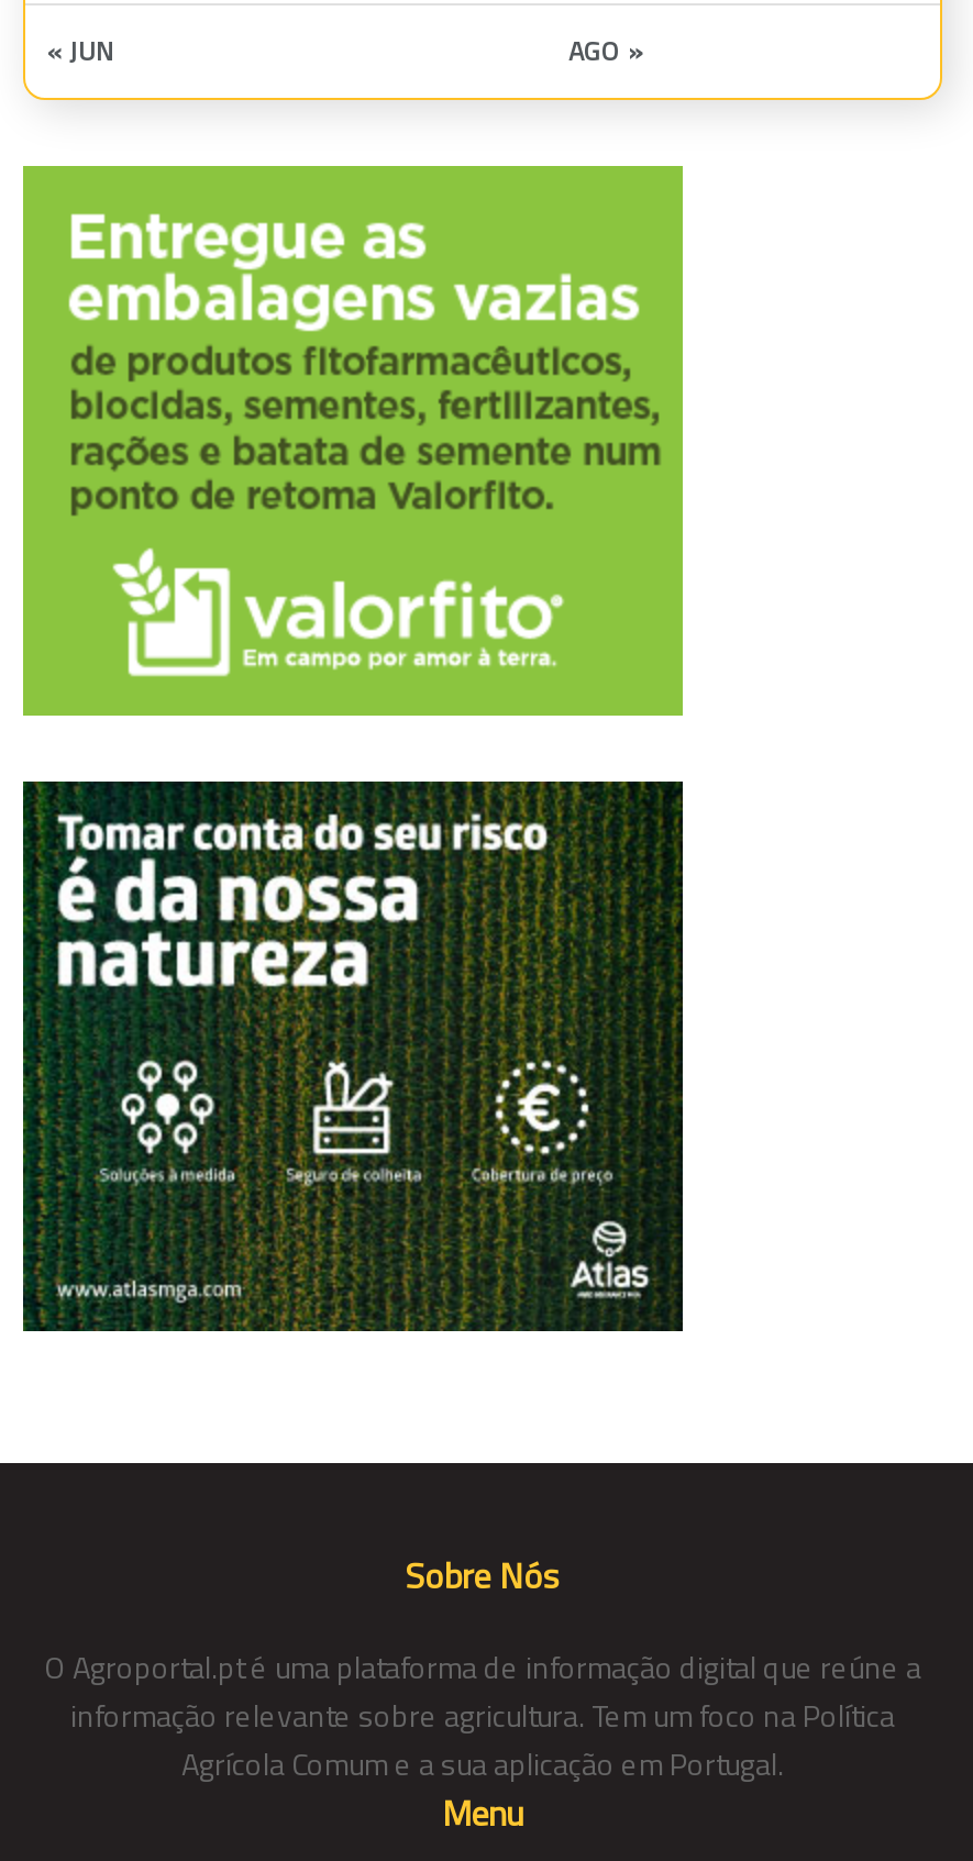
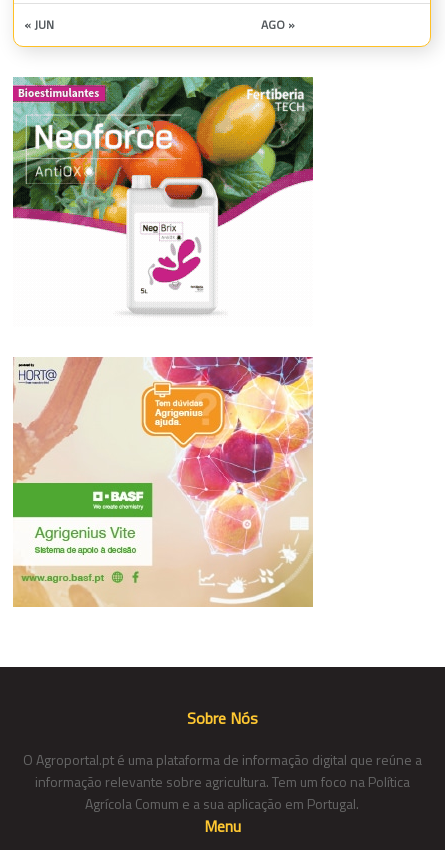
[21,164,685,718] [image] -> [12,76,314,327] [image]
[21,779,685,1333] [image] -> [12,356,314,608] [image]

